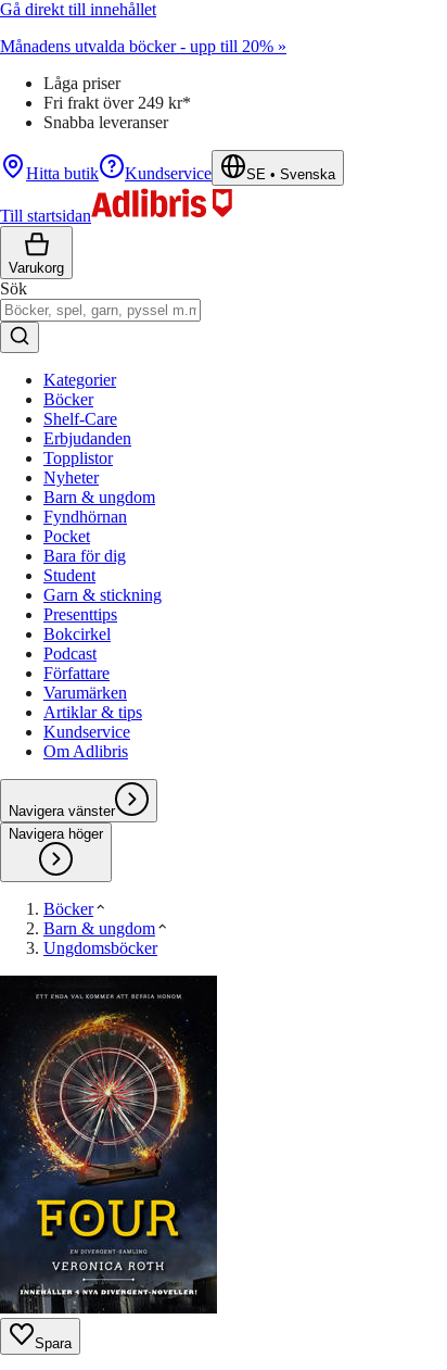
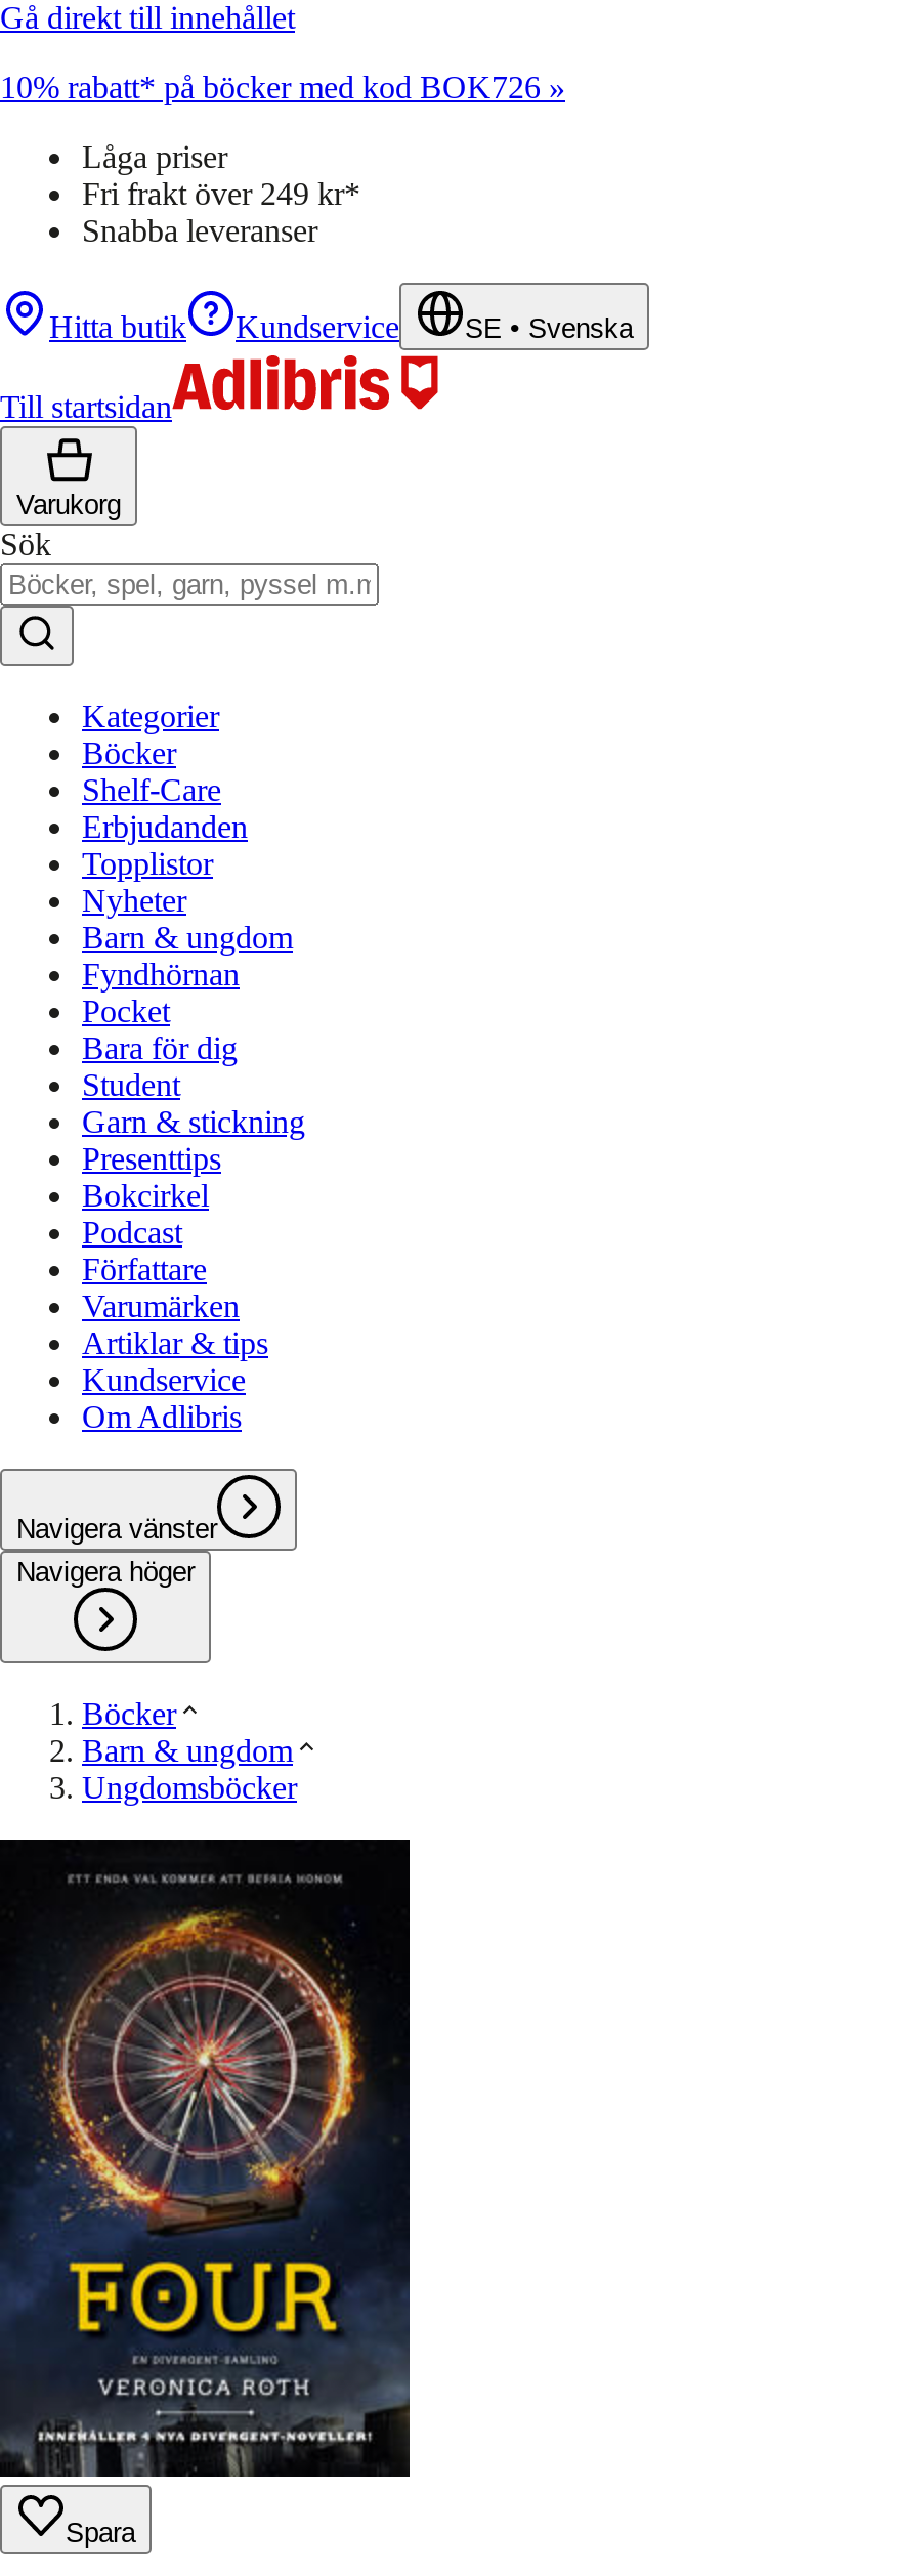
[0,37,286,55] Månadens utvalda böcker - upp till 20% » -> [0,70,565,104] 10% rabatt* på böcker med kod BOK726 »

